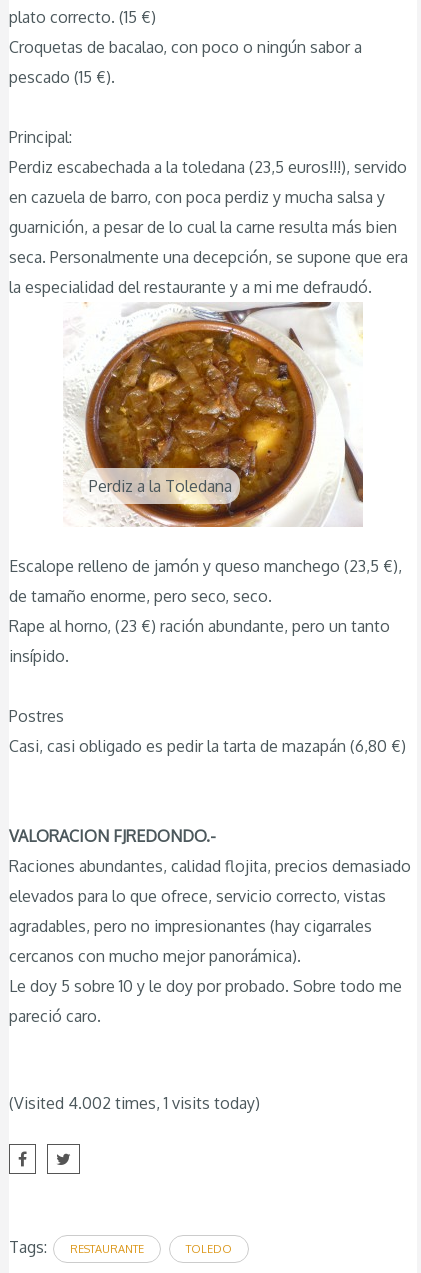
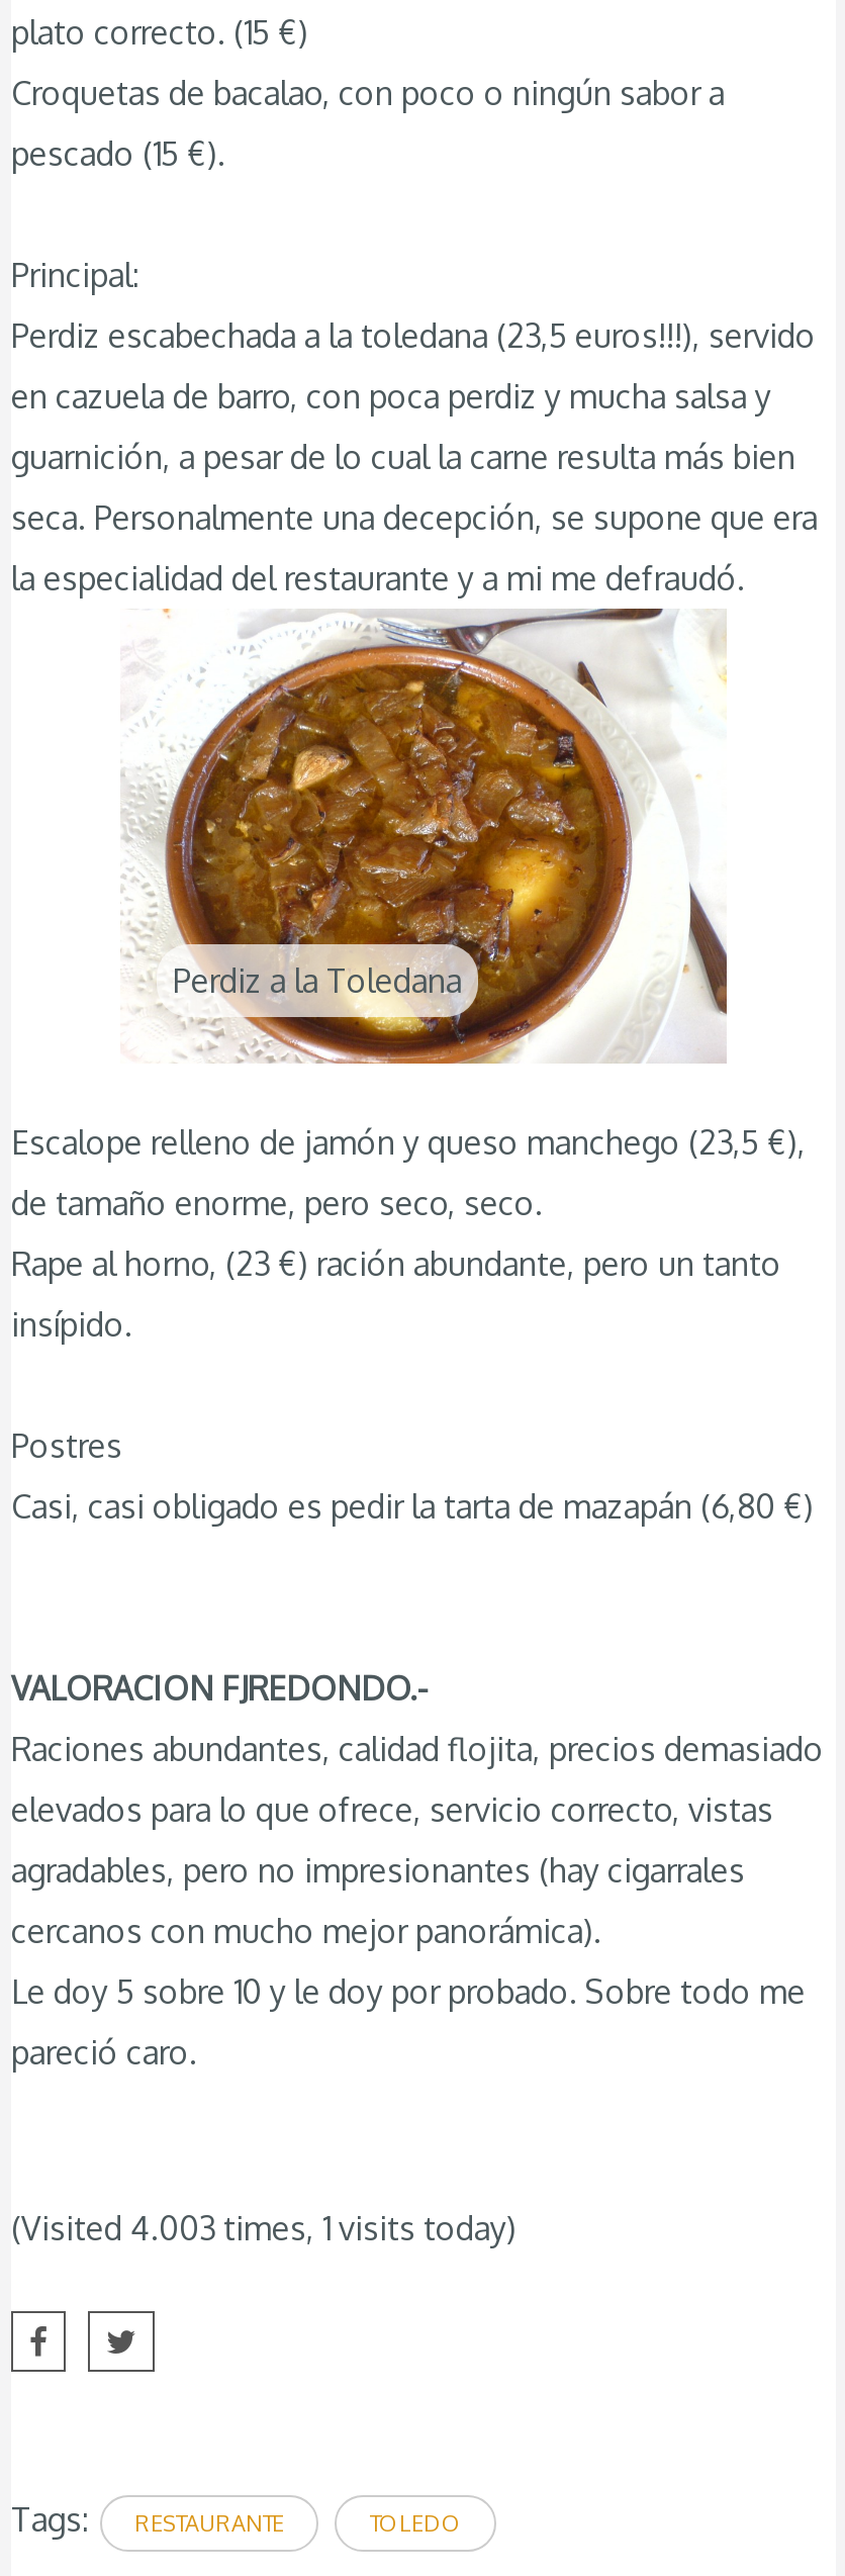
[9,1093,260,1113] (Visited 4.002 times, 1 visits today) -> [11,2208,517,2248] (Visited 4.003 times, 1 visits today)

